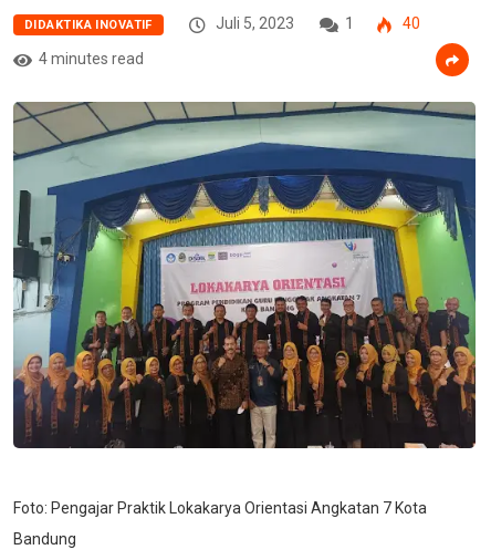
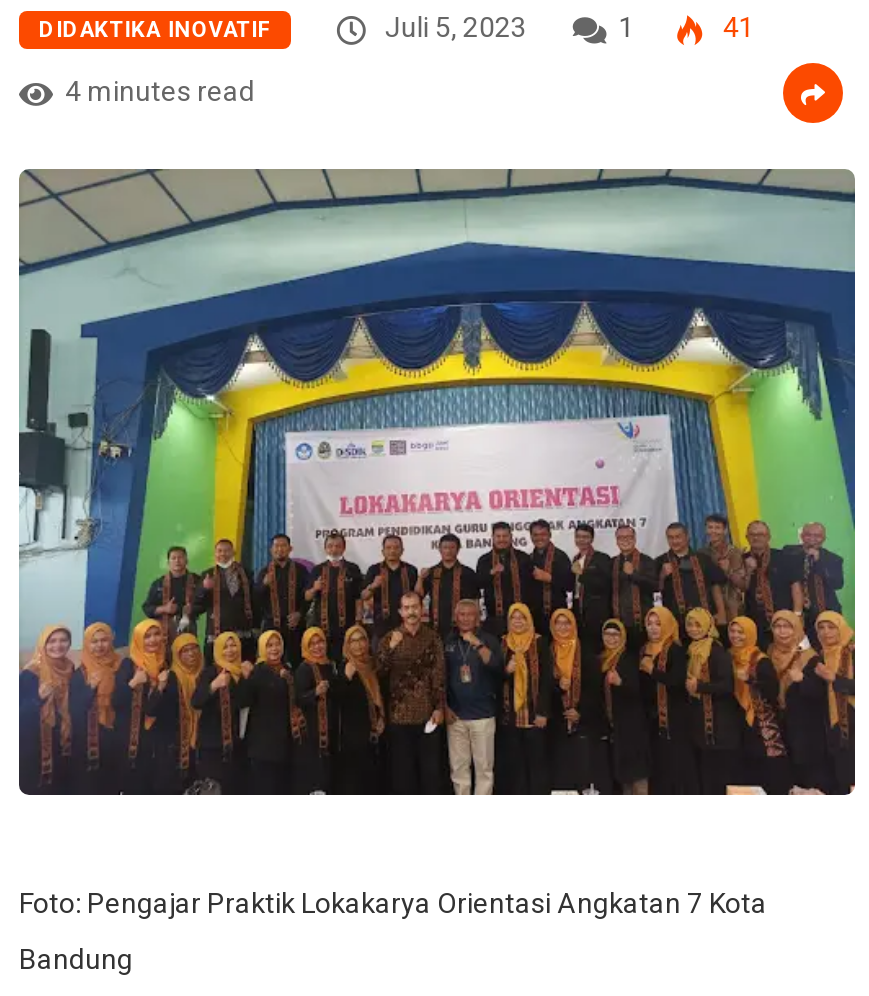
[399,15,420,32] 40 -> [717,11,755,43] 41

